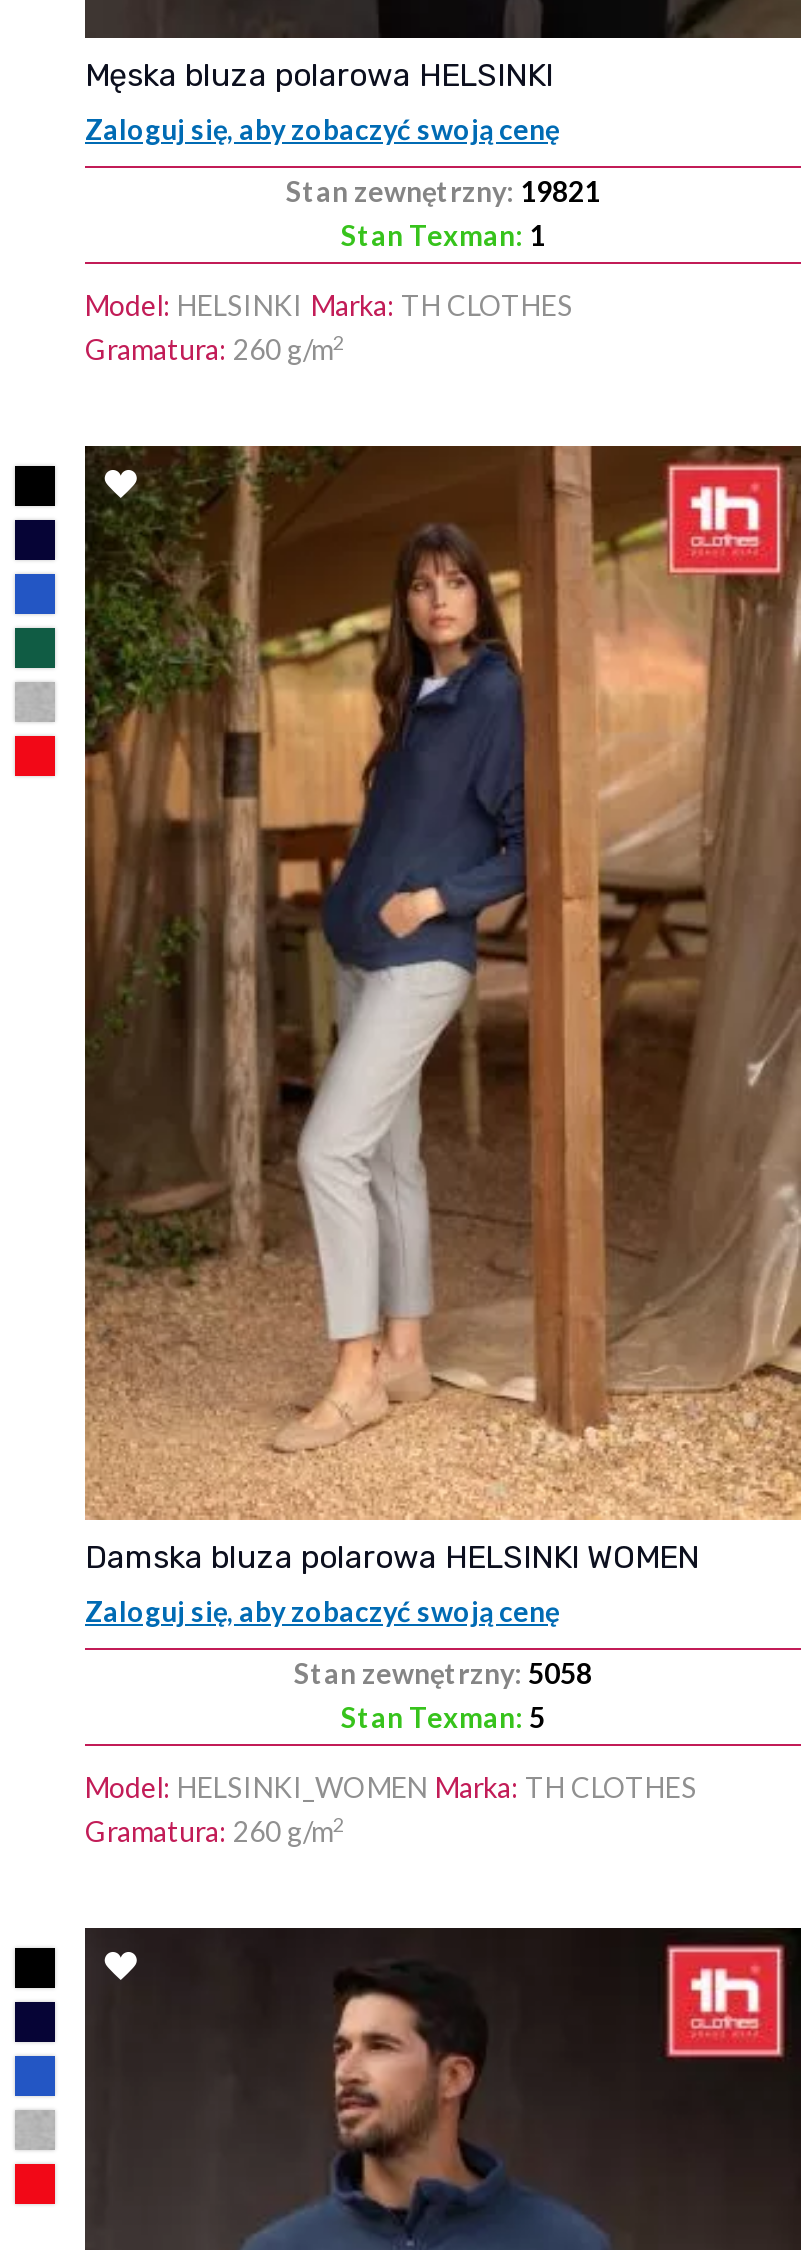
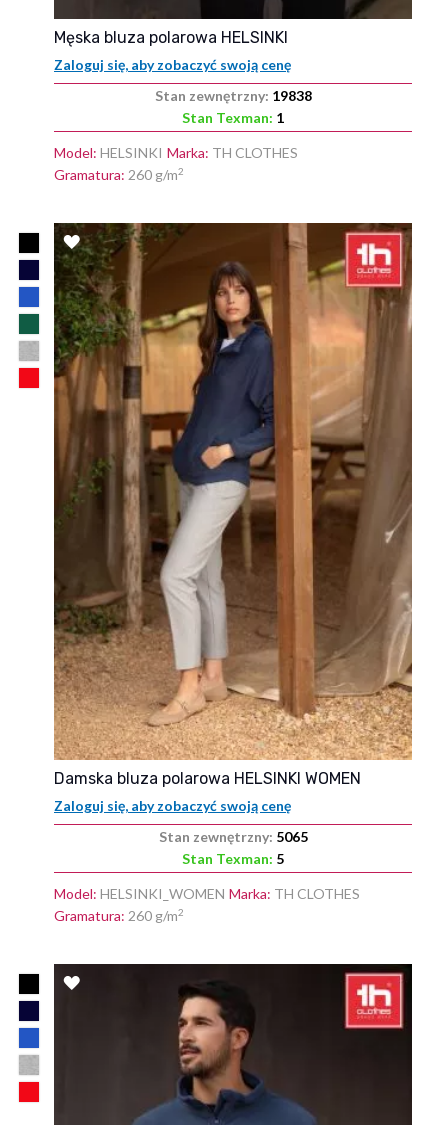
[286,173,600,207] Stan zewnętrzny: 19821 -> [154,86,311,103] Stan zewnętrzny: 19838
[294,1655,592,1689] Stan zewnętrzny: 5058 -> [158,827,307,844] Stan zewnętrzny: 5065

